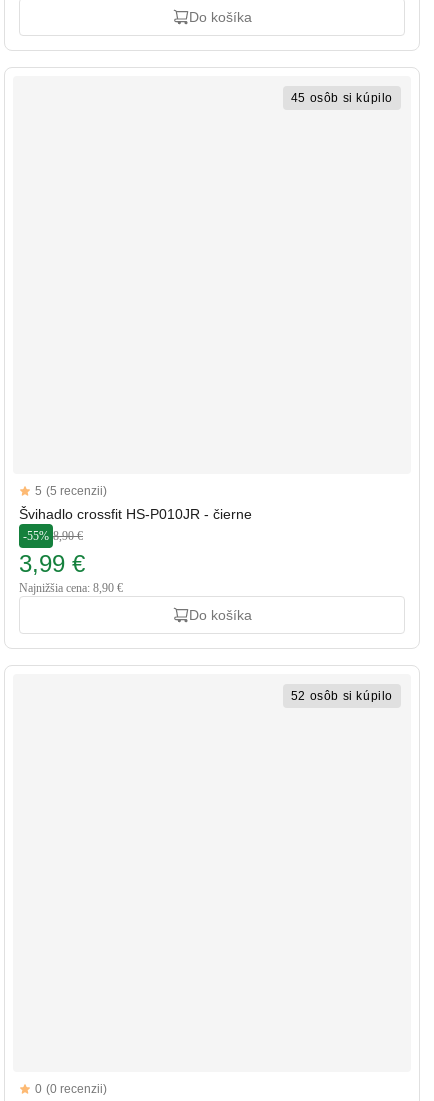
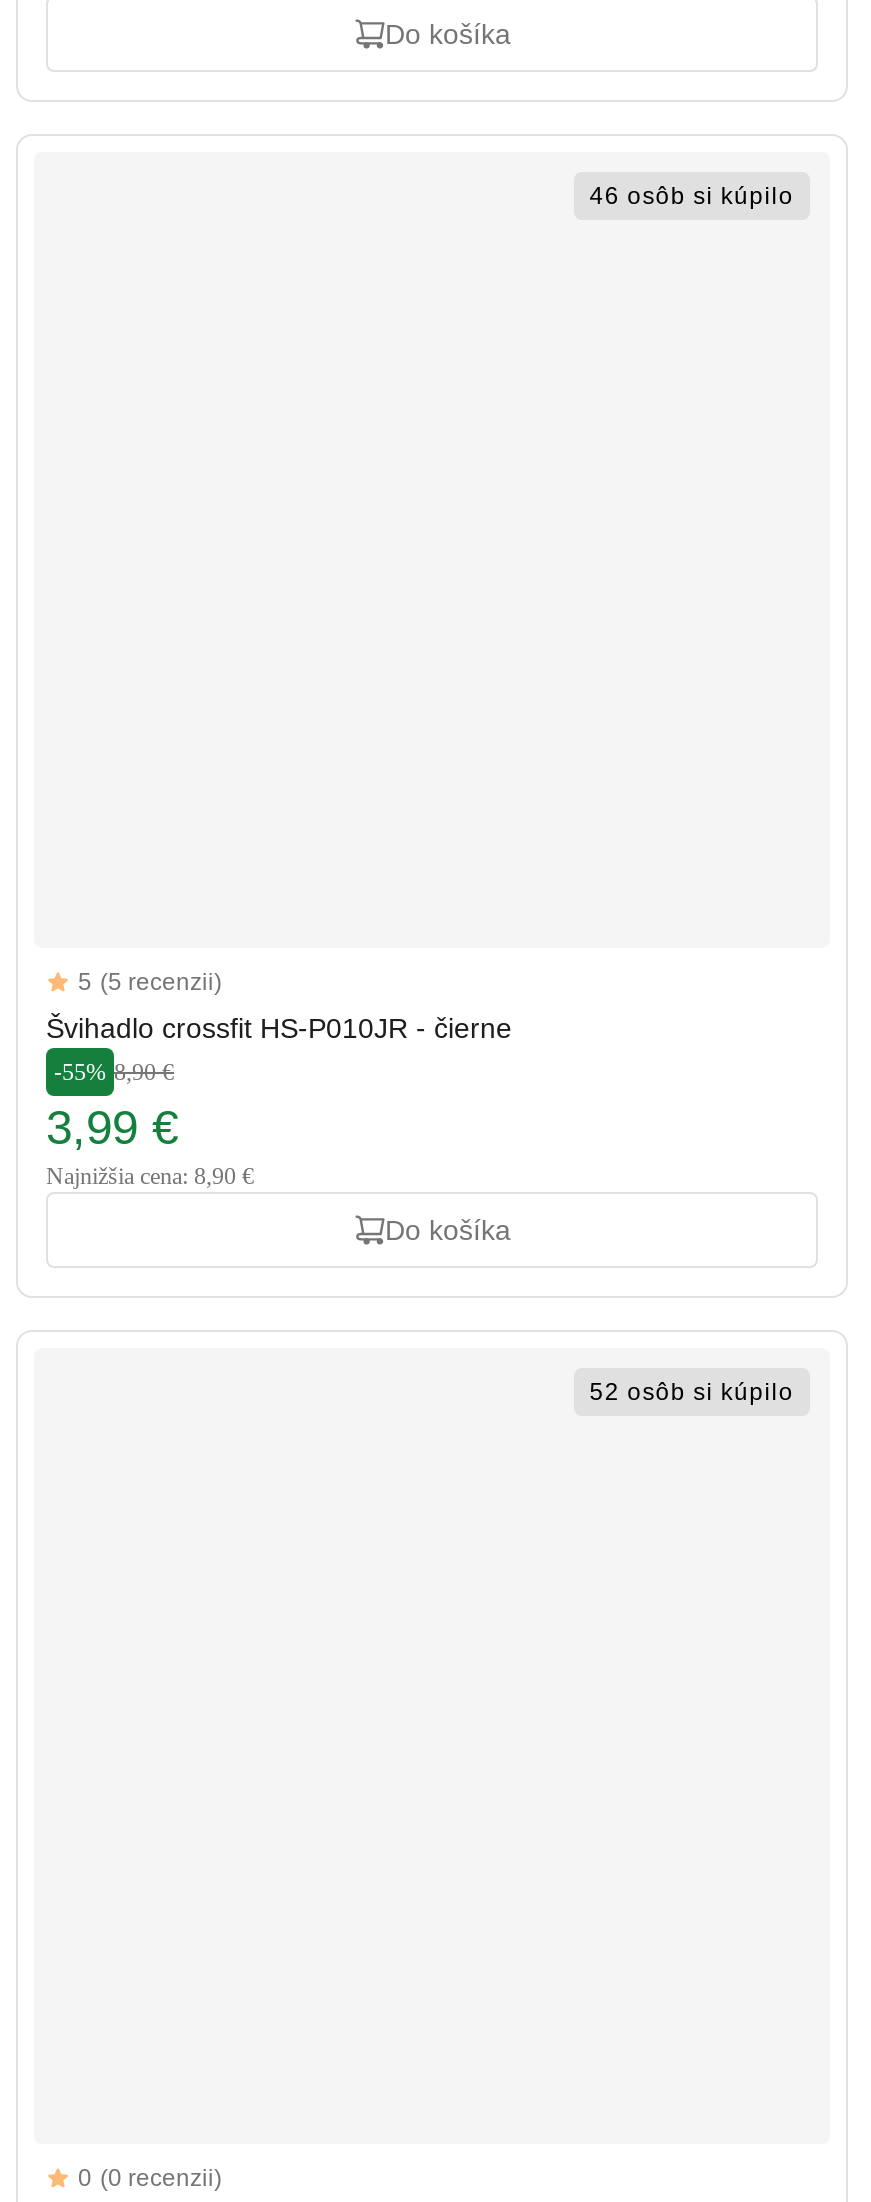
[291,91,393,105] 45 osôb si kúpilo -> [590,182,794,210] 46 osôb si kúpilo

